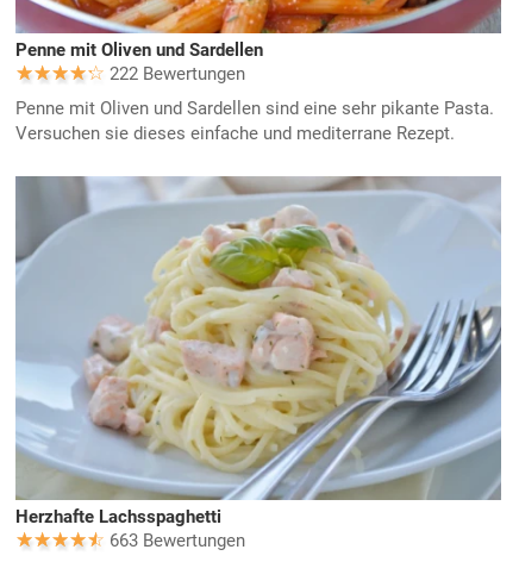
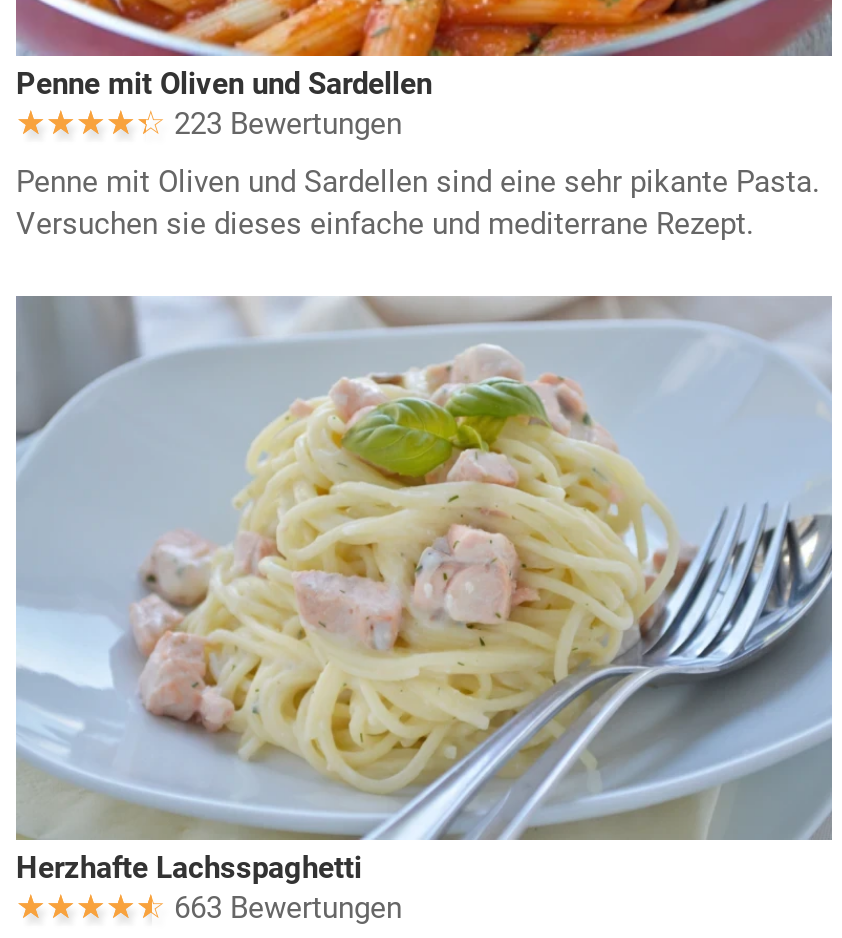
[110,64,245,85] 222 Bewertungen -> [174,107,402,143] 223 Bewertungen

